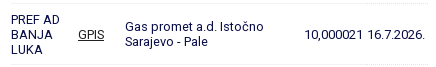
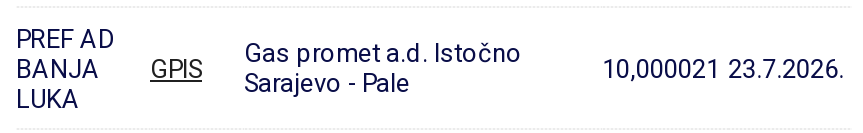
[304,27,425,42] 10,000021 16.7.2026. -> [602,54,844,84] 10,000021 23.7.2026.

